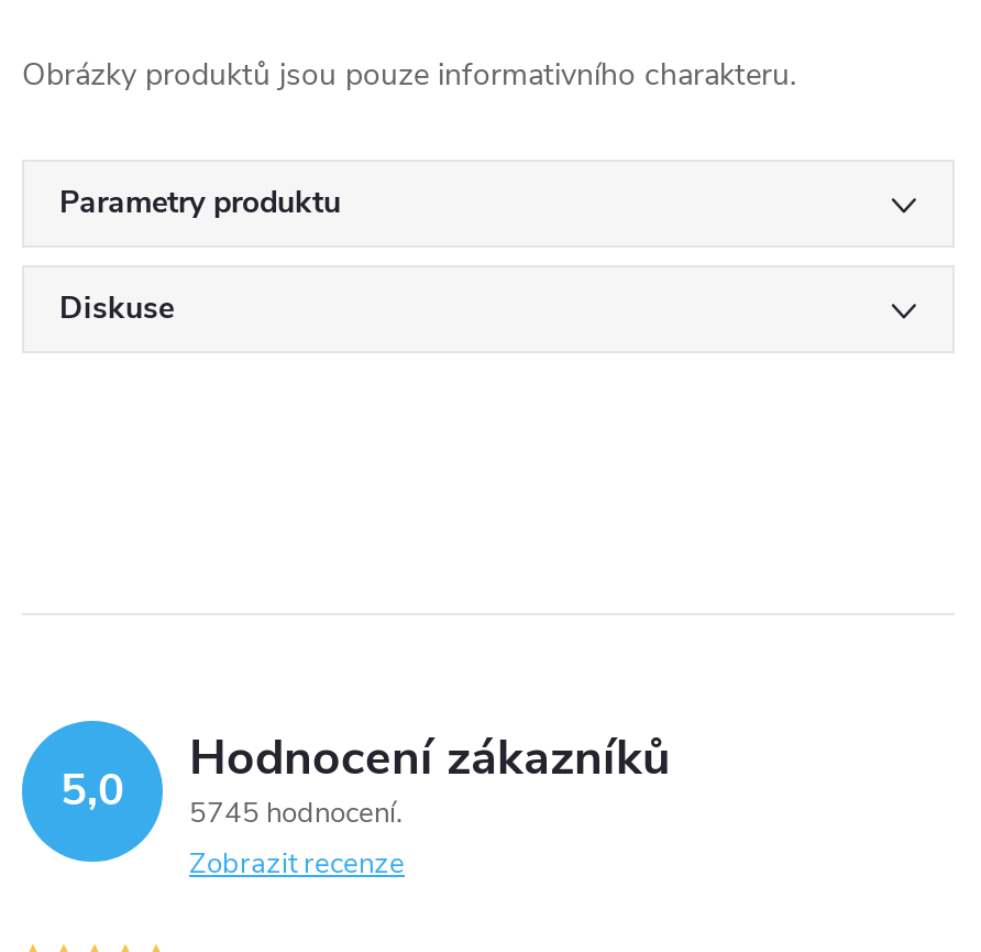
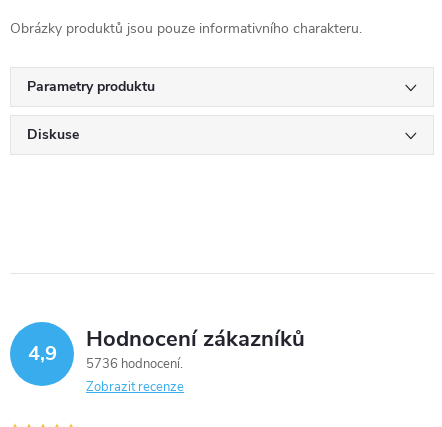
[60,760,124,820] 5,0 -> [27,340,56,367] 4,9
[189,794,403,833] 5745 hodnocení -> [86,355,183,373] 5736 hodnocení

